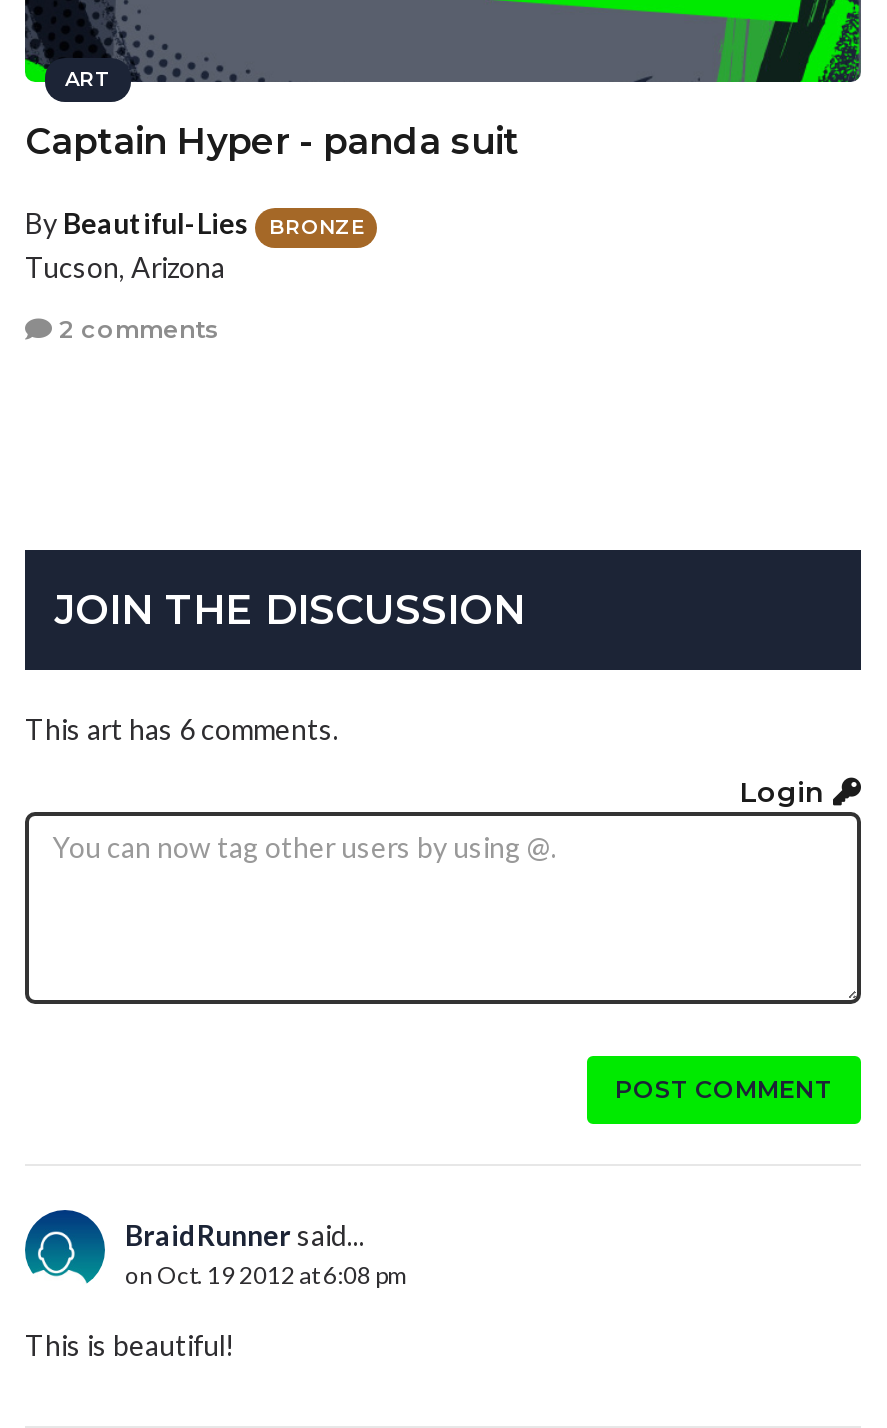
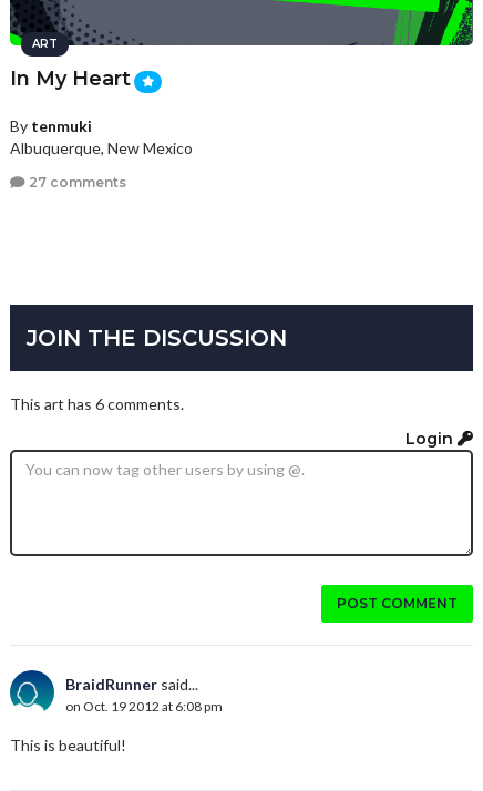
[25,121,519,165] Captain Hyper - panda suit -> [10,67,131,91] In My Heart
[25,207,363,283] By Beautiful-Lies | BRONZE | Tucson, Arizona -> [10,116,193,157] By tenmuki | Albuquerque, New Mexico
[53,314,219,344] 2 comments -> [25,174,126,191] 27 comments

